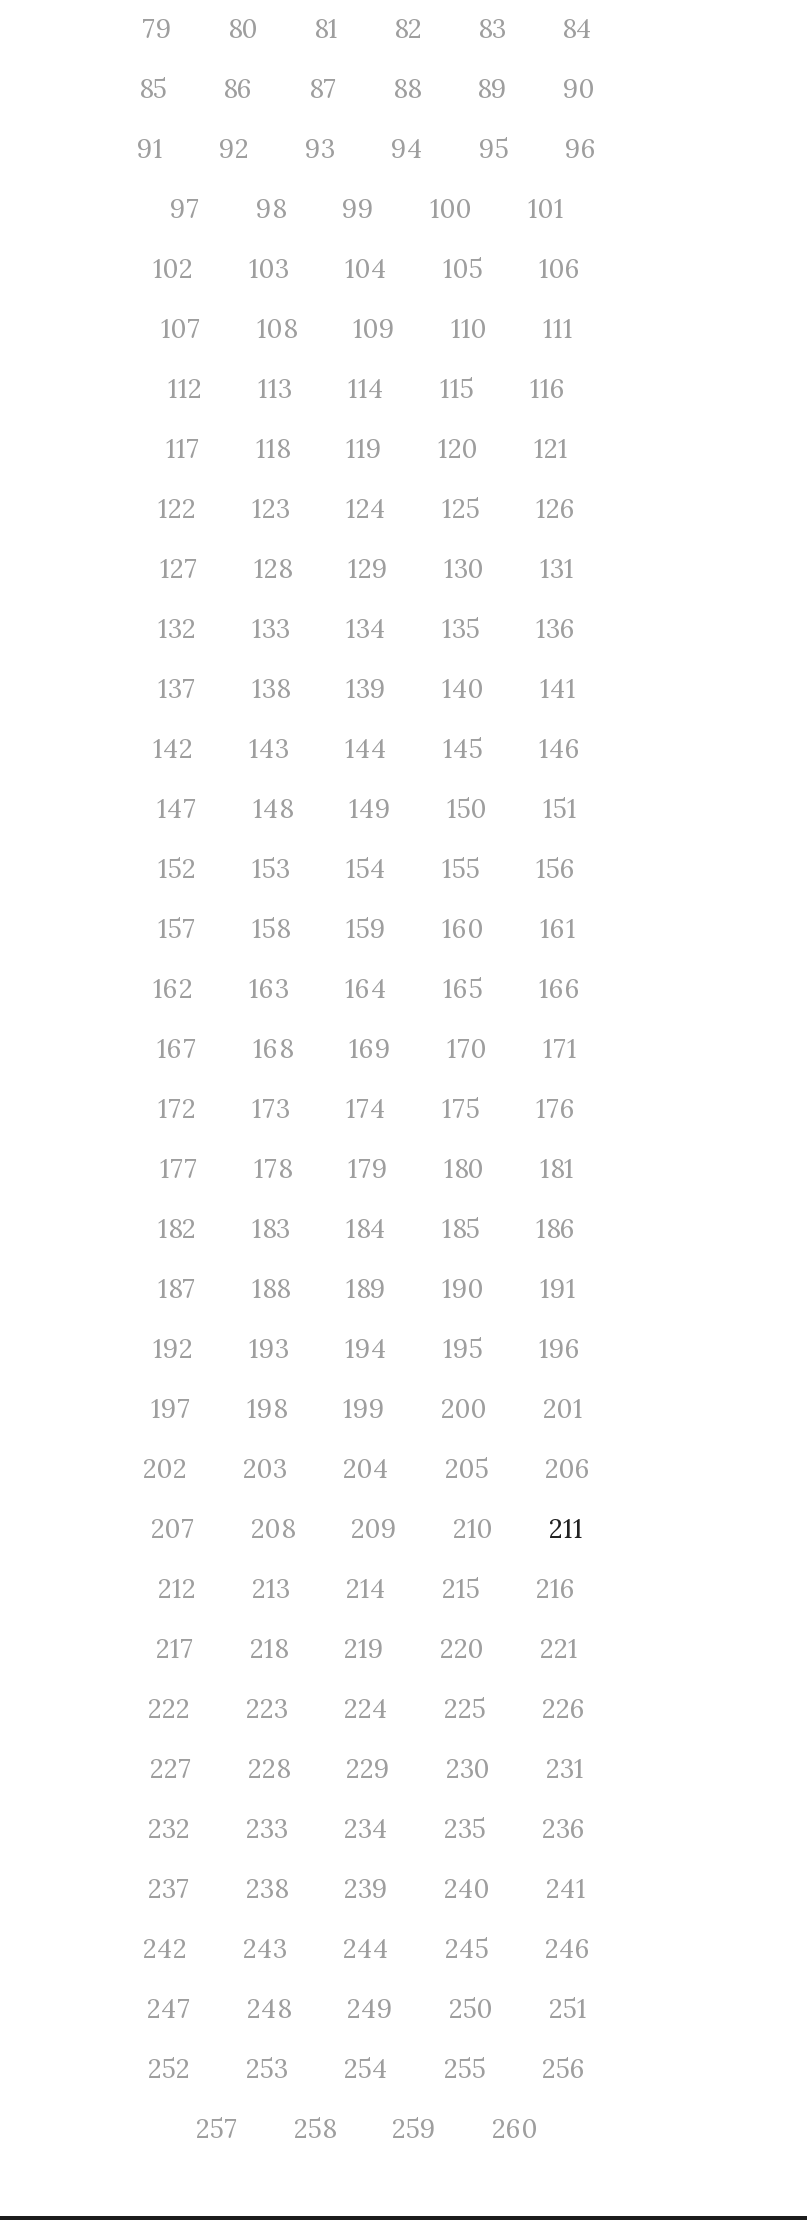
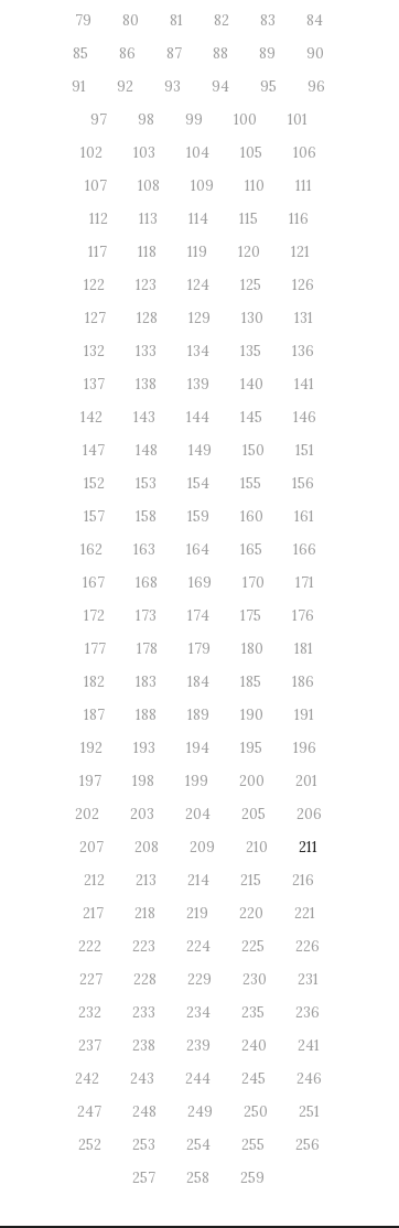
[492,2112,538,2146] 260 -> none

